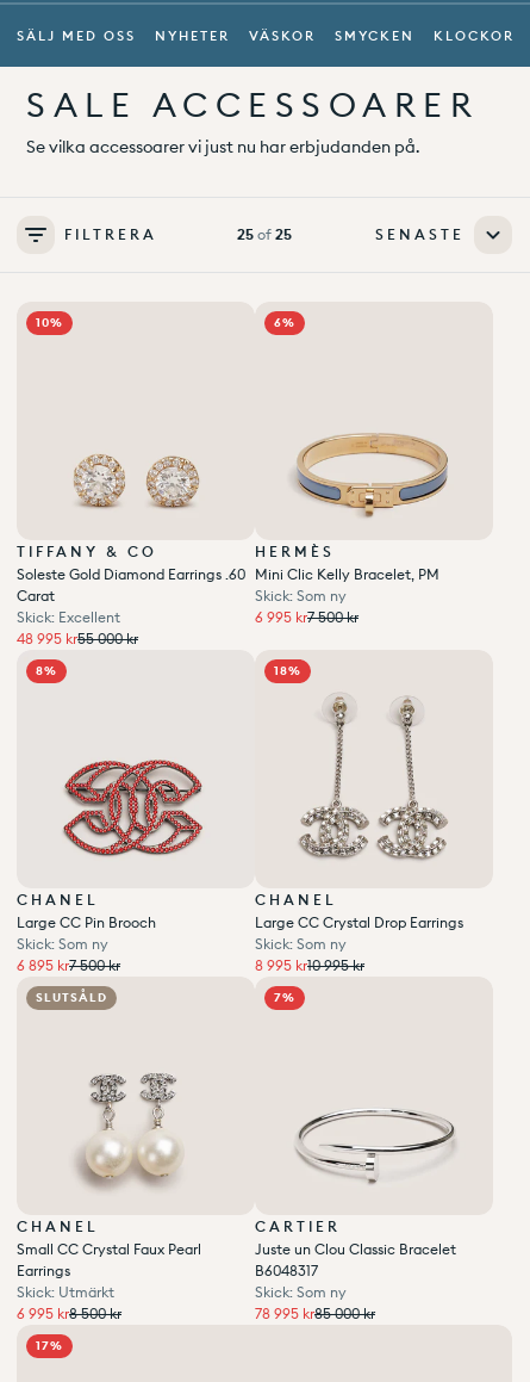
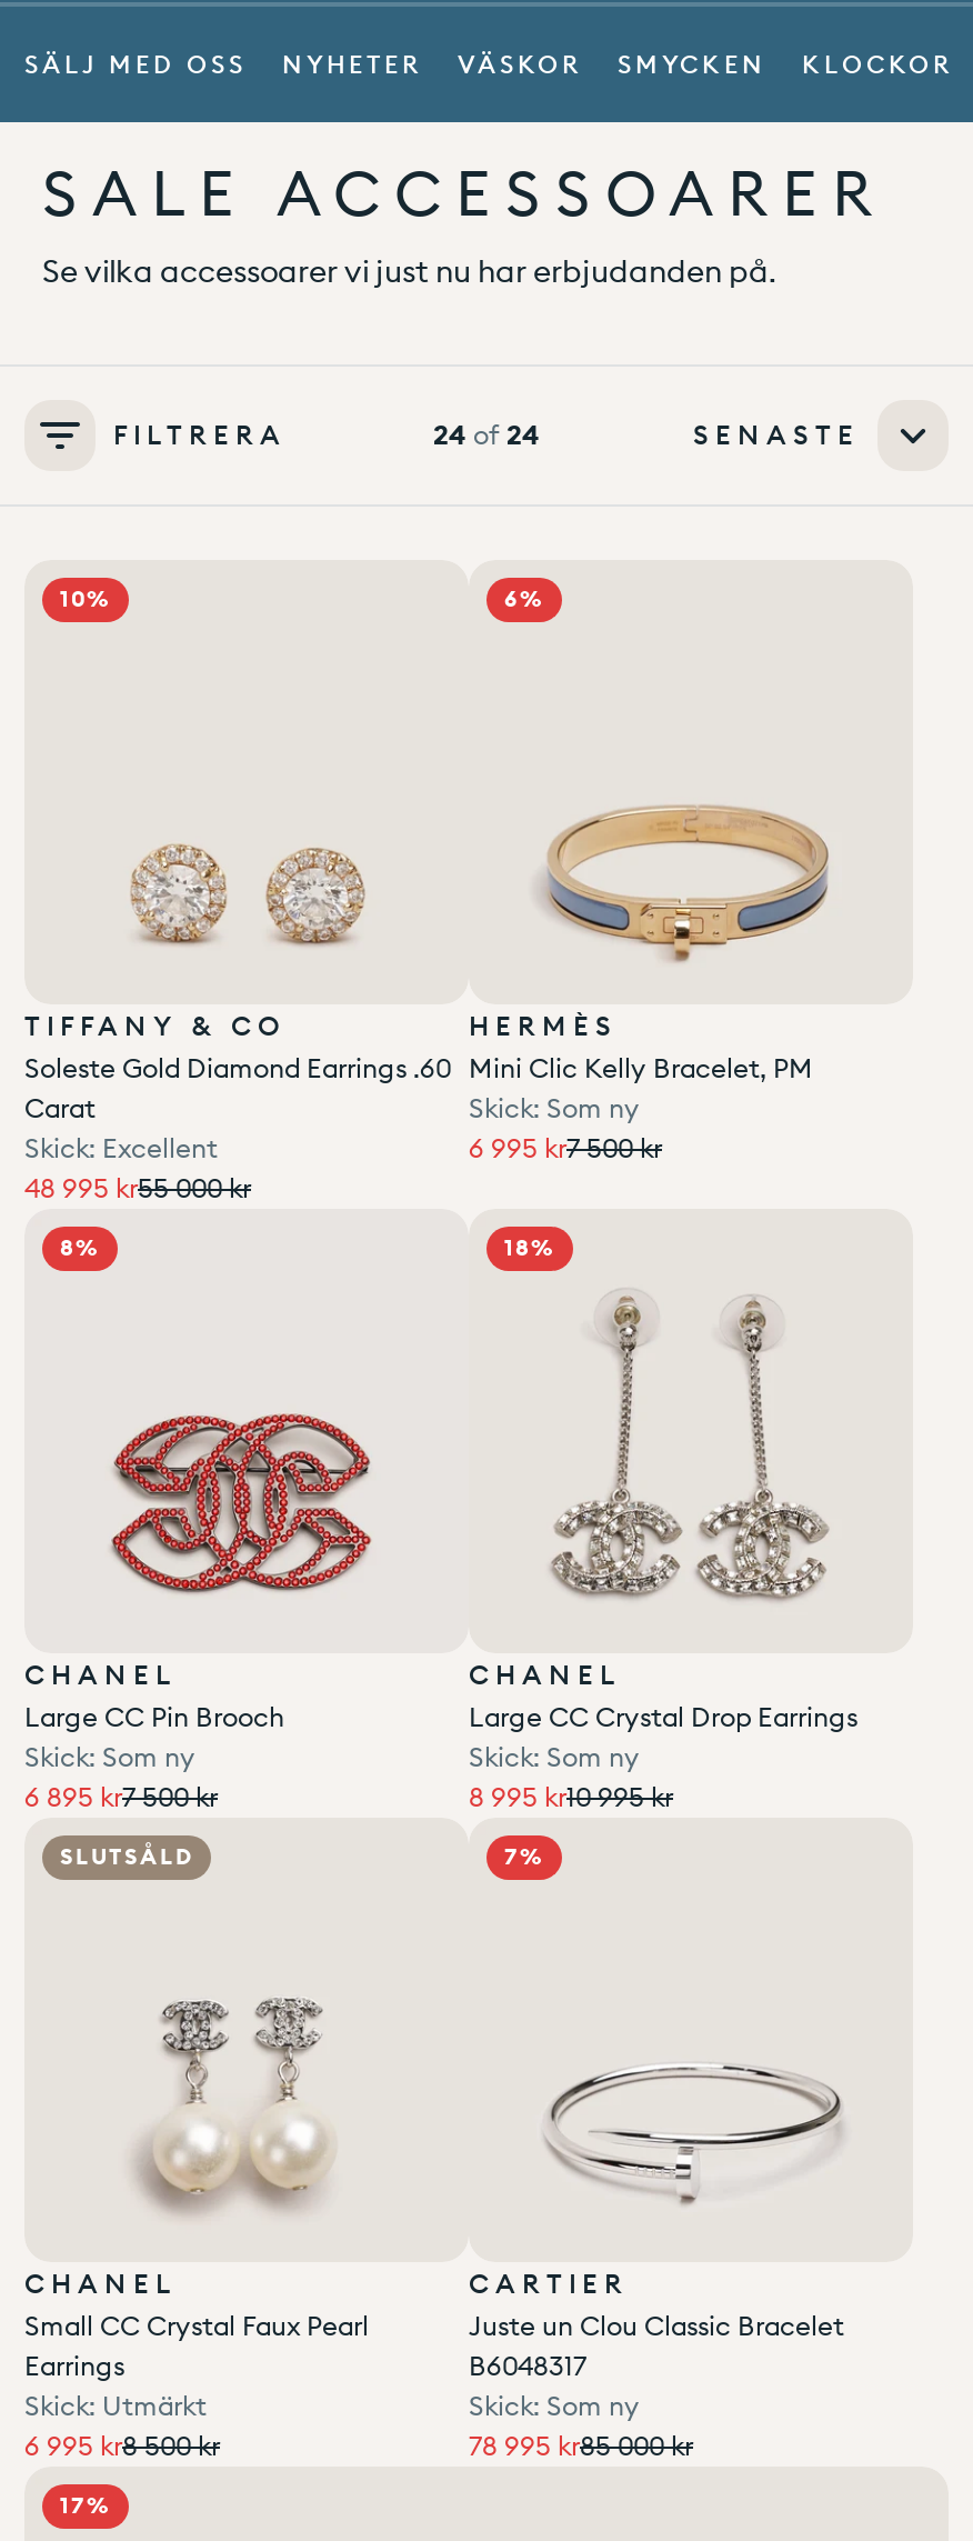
[237,225,292,243] 25 of 25 -> [433,418,540,451] 24 of 24

